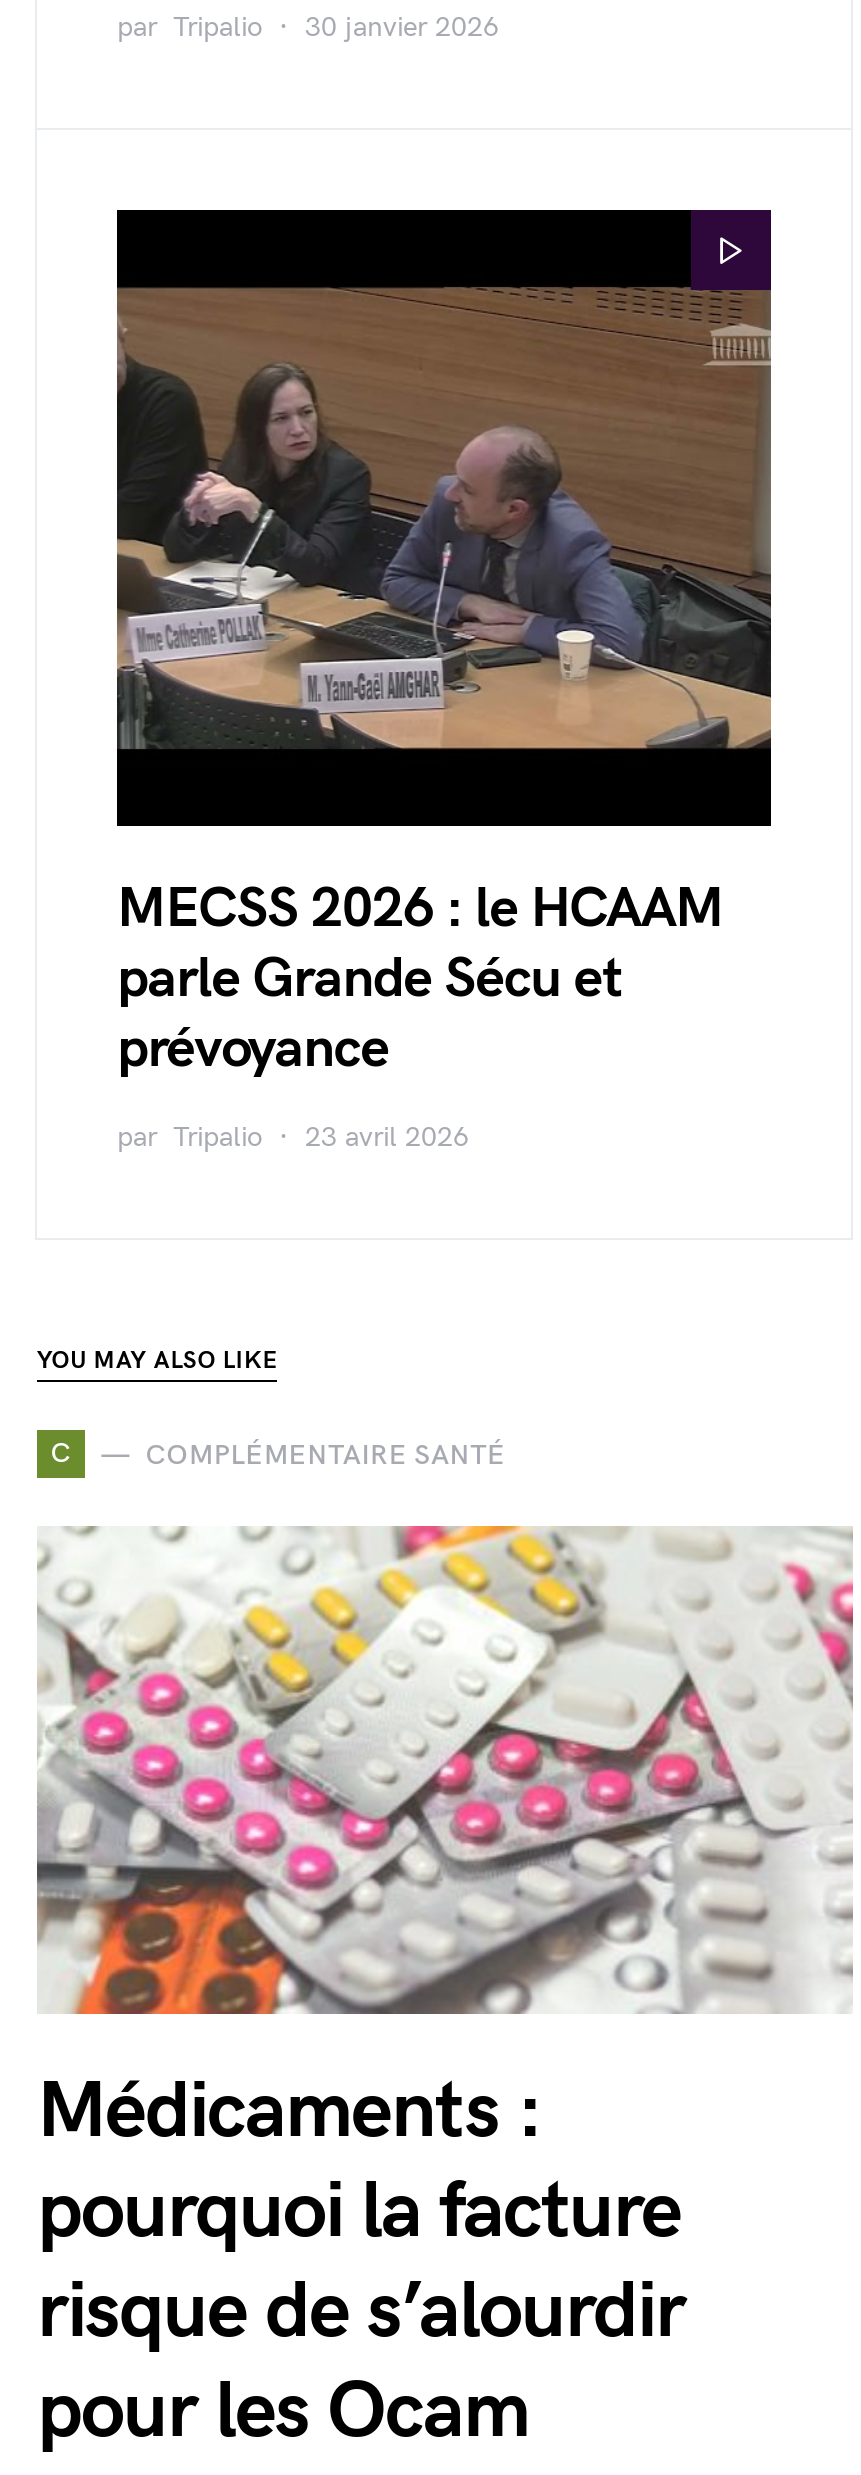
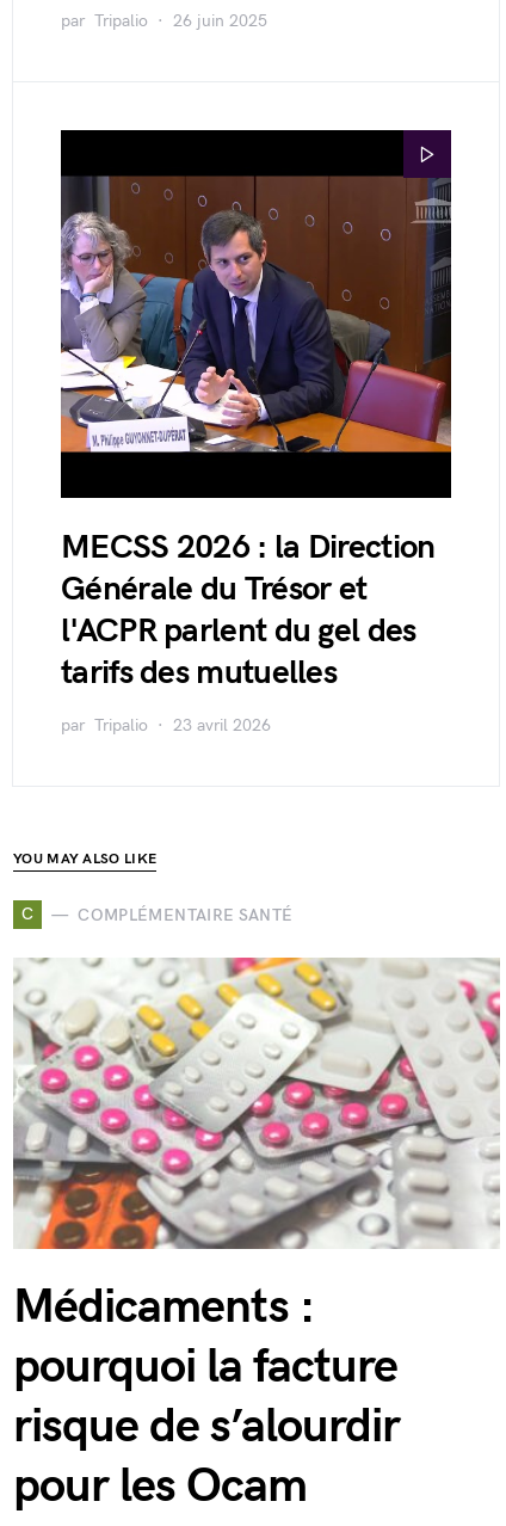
[117,10,499,44] par Tripalio 30 janvier 2026 -> [61,11,267,31] par Tripalio 26 juin 2025
[115,288,771,750] [image] -> [60,176,452,453] [image]
[117,876,724,1082] MECSS 2026 : le HCAAM | parle Grande Sécu et | prévoyance -> [61,528,435,693] MECSS 2026 : la Direction | Générale du Trésor et | l'ACPR parlent du gel des | tarifs des mutuelles

